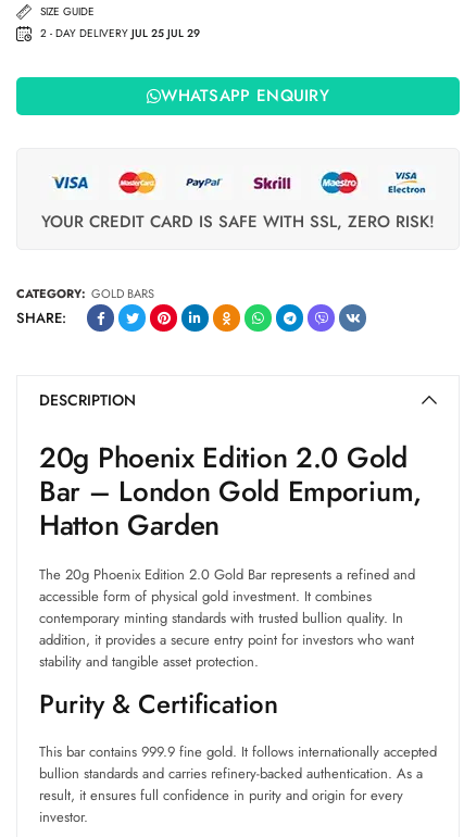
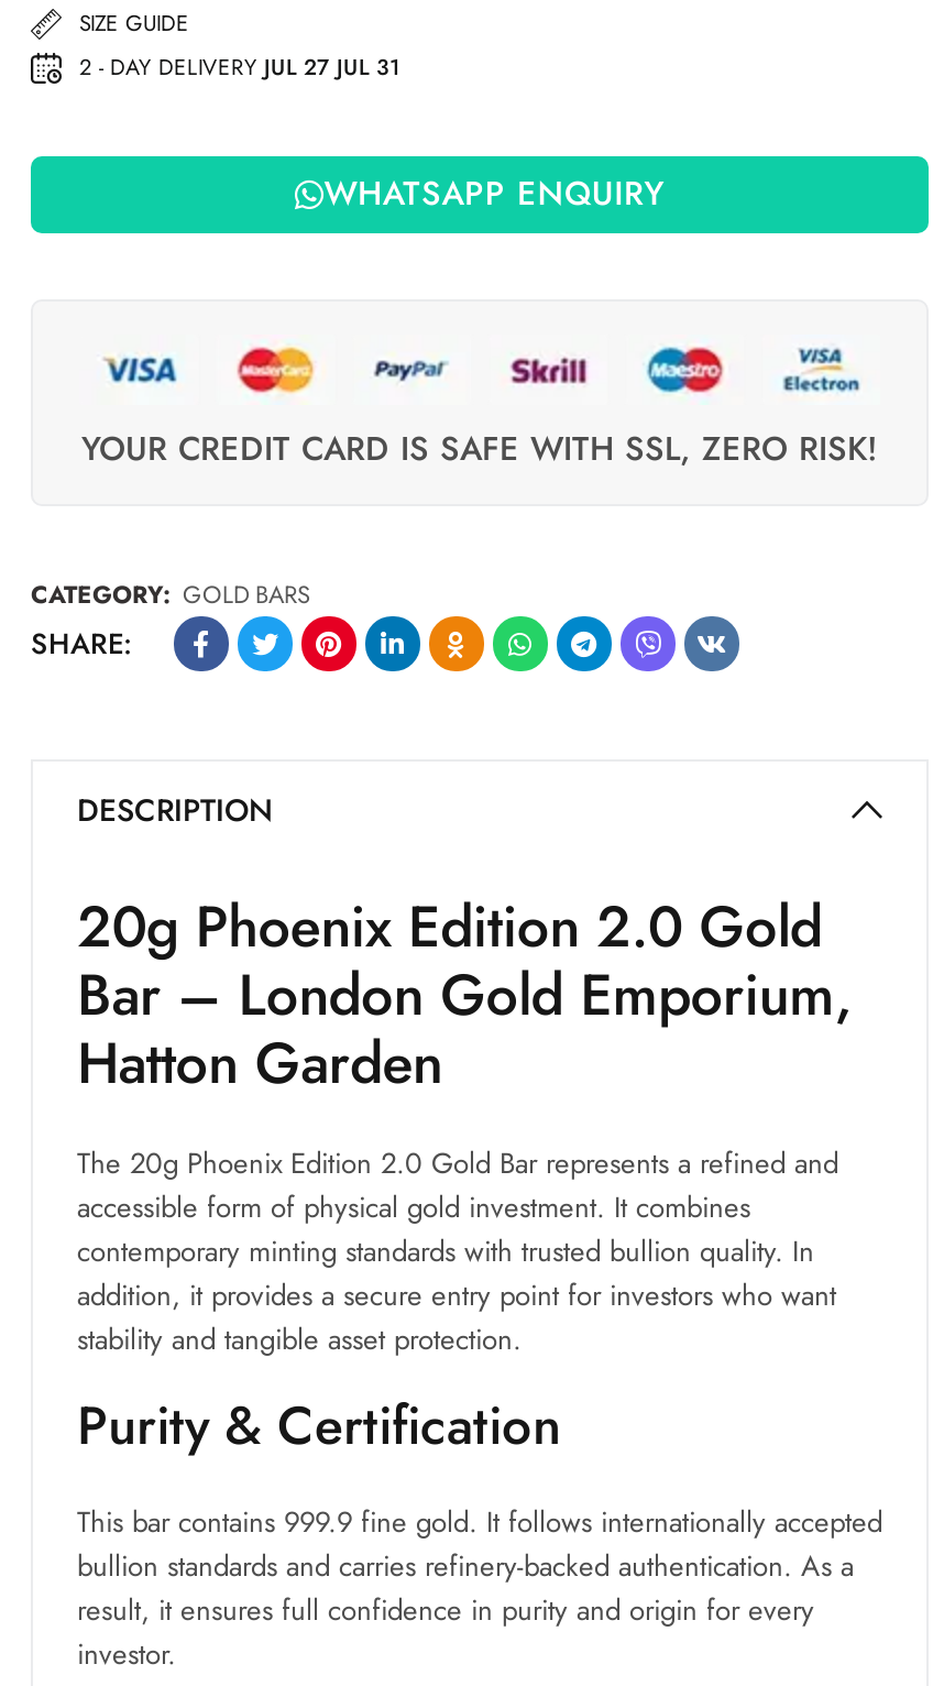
[40,25,200,42] 2 - DAY DELIVERY JUL 25 JUL 29 -> [79,51,400,84] 2 - DAY DELIVERY JUL 27 JUL 31

